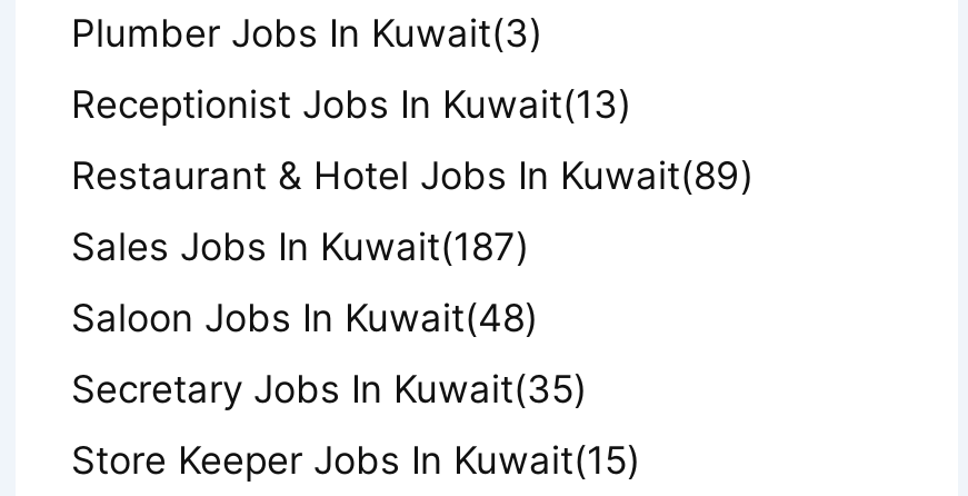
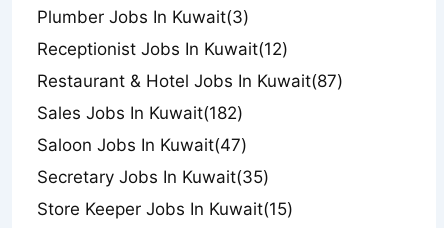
[71,83,631,127] Receptionist Jobs In Kuwait(13) -> [37,39,288,59] Receptionist Jobs In Kuwait(12)
[71,154,754,199] Restaurant & Hotel Jobs In Kuwait(89) -> [37,71,343,91] Restaurant & Hotel Jobs In Kuwait(87)
[71,225,529,270] Sales Jobs In Kuwait(187) -> [37,103,243,123] Sales Jobs In Kuwait(182)
[71,296,538,341] Saloon Jobs In Kuwait(48) -> [37,135,247,155] Saloon Jobs In Kuwait(47)

